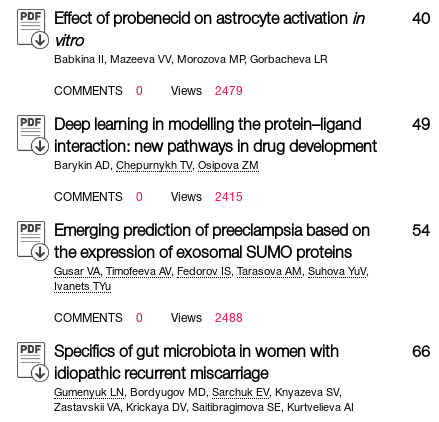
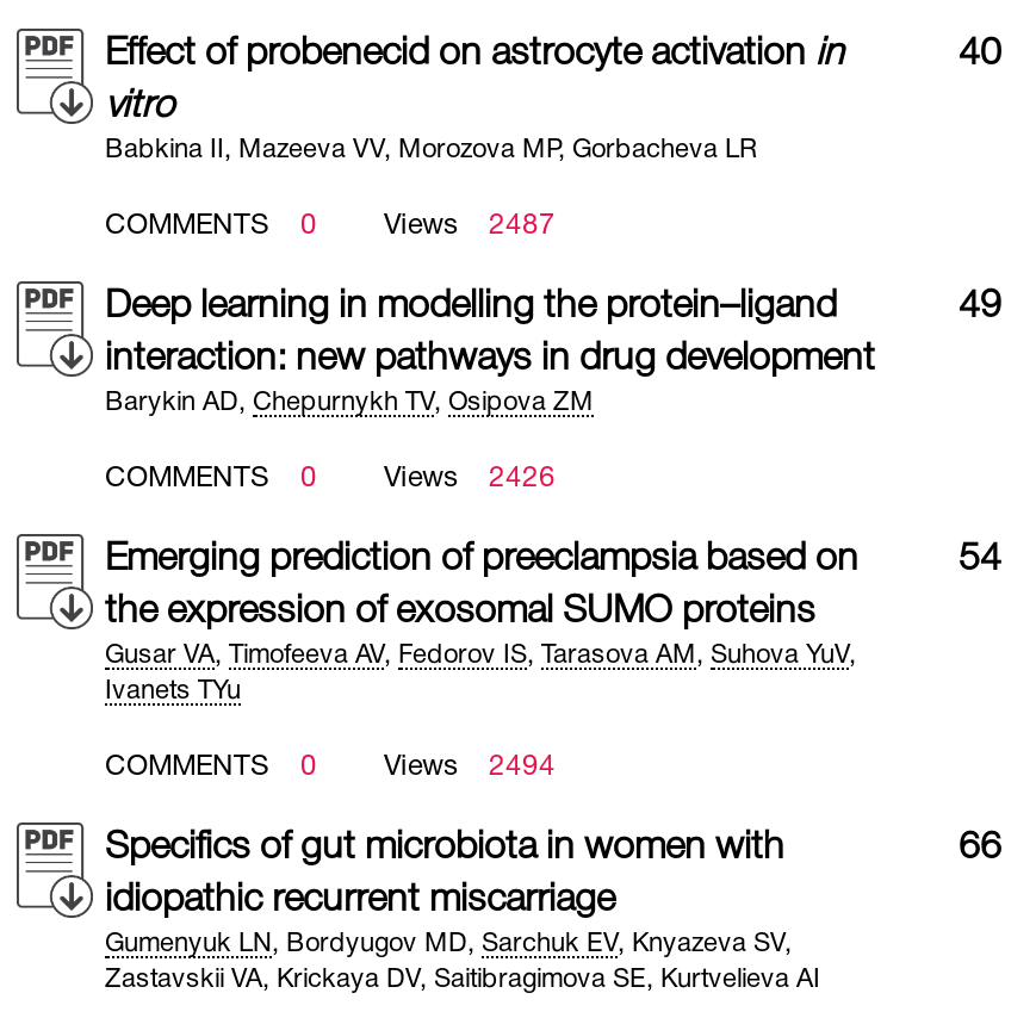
[171,86,243,97] Views 2479 -> [384,212,556,239] Views 2487
[171,192,243,203] Views 2415 -> [384,465,556,491] Views 2426
[171,313,243,324] Views 2488 -> [384,754,556,780] Views 2494

